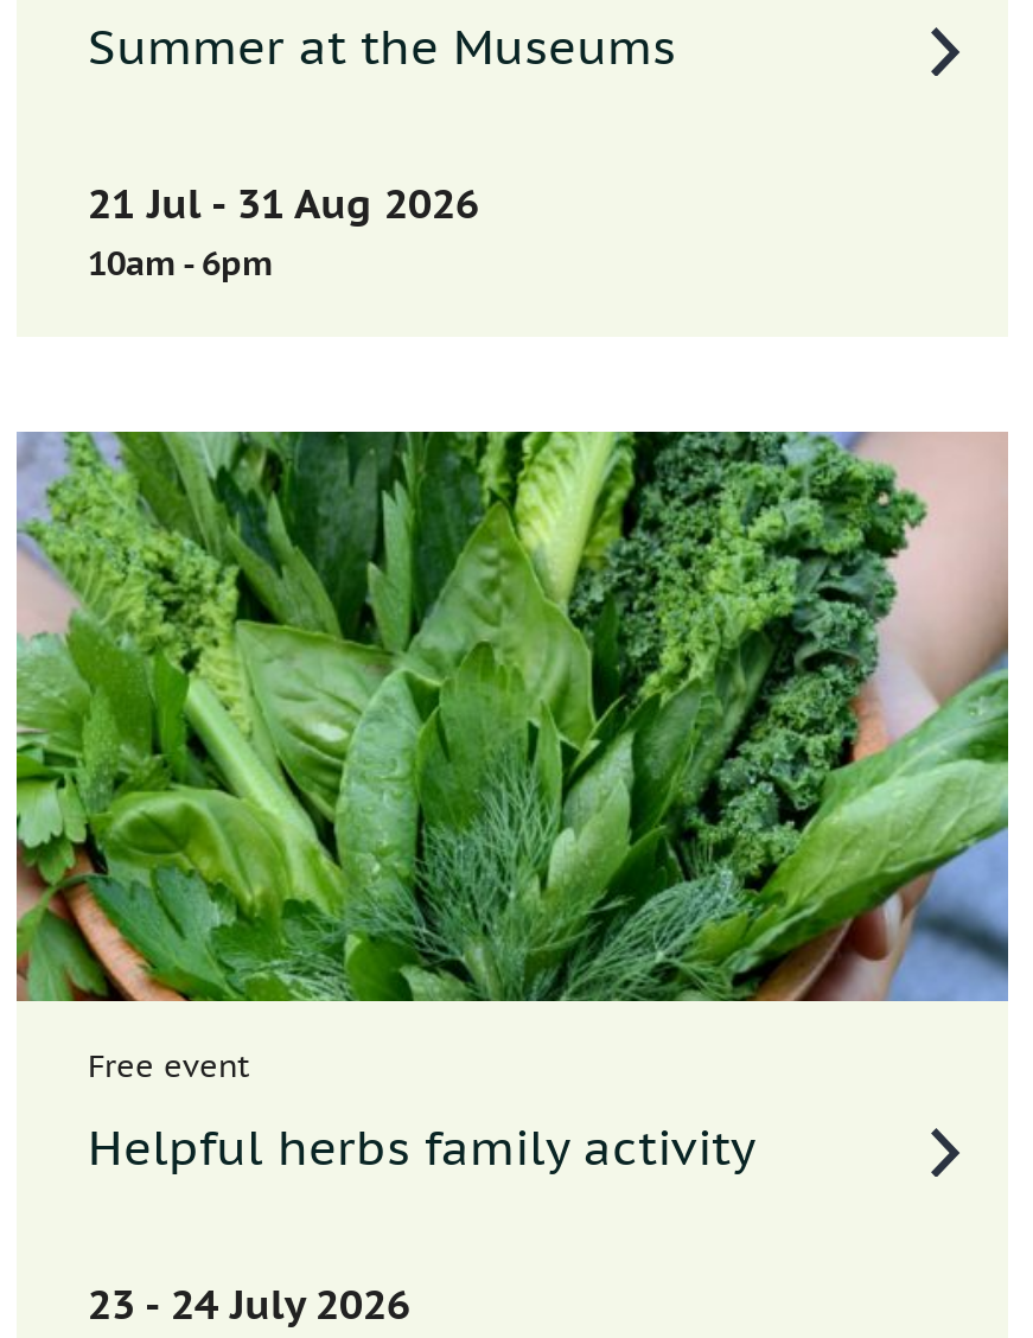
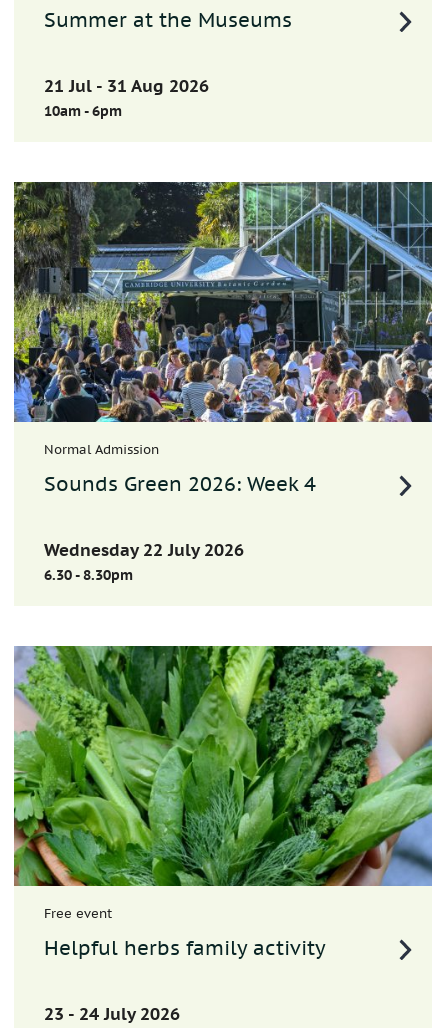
none -> [13,181,433,584] [image] | Normal Admission | Sounds Green 2026: Week 4 | Wednesday 22 July 2026 | 6.30 - 8.30pm

